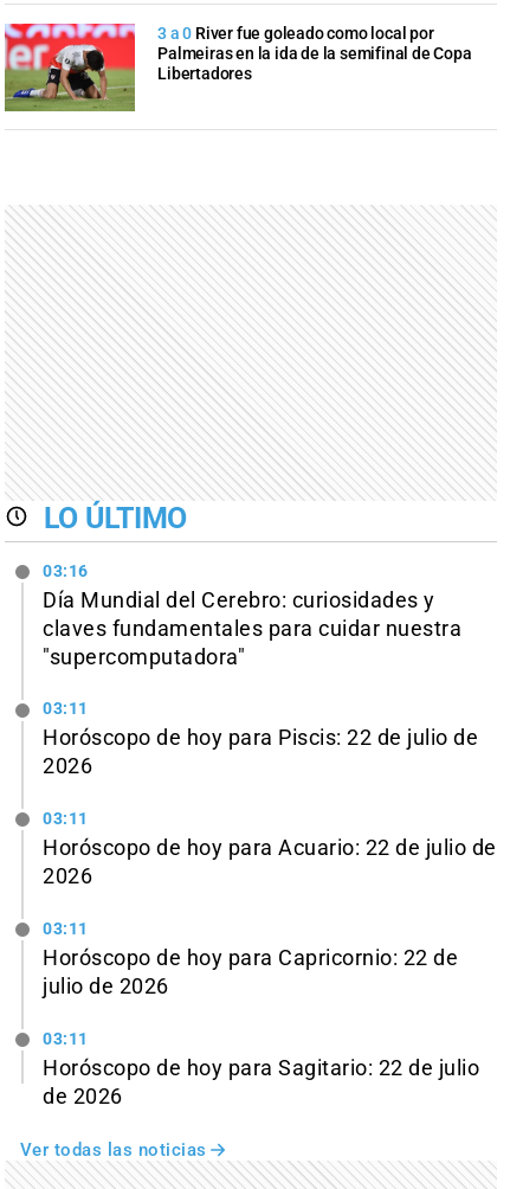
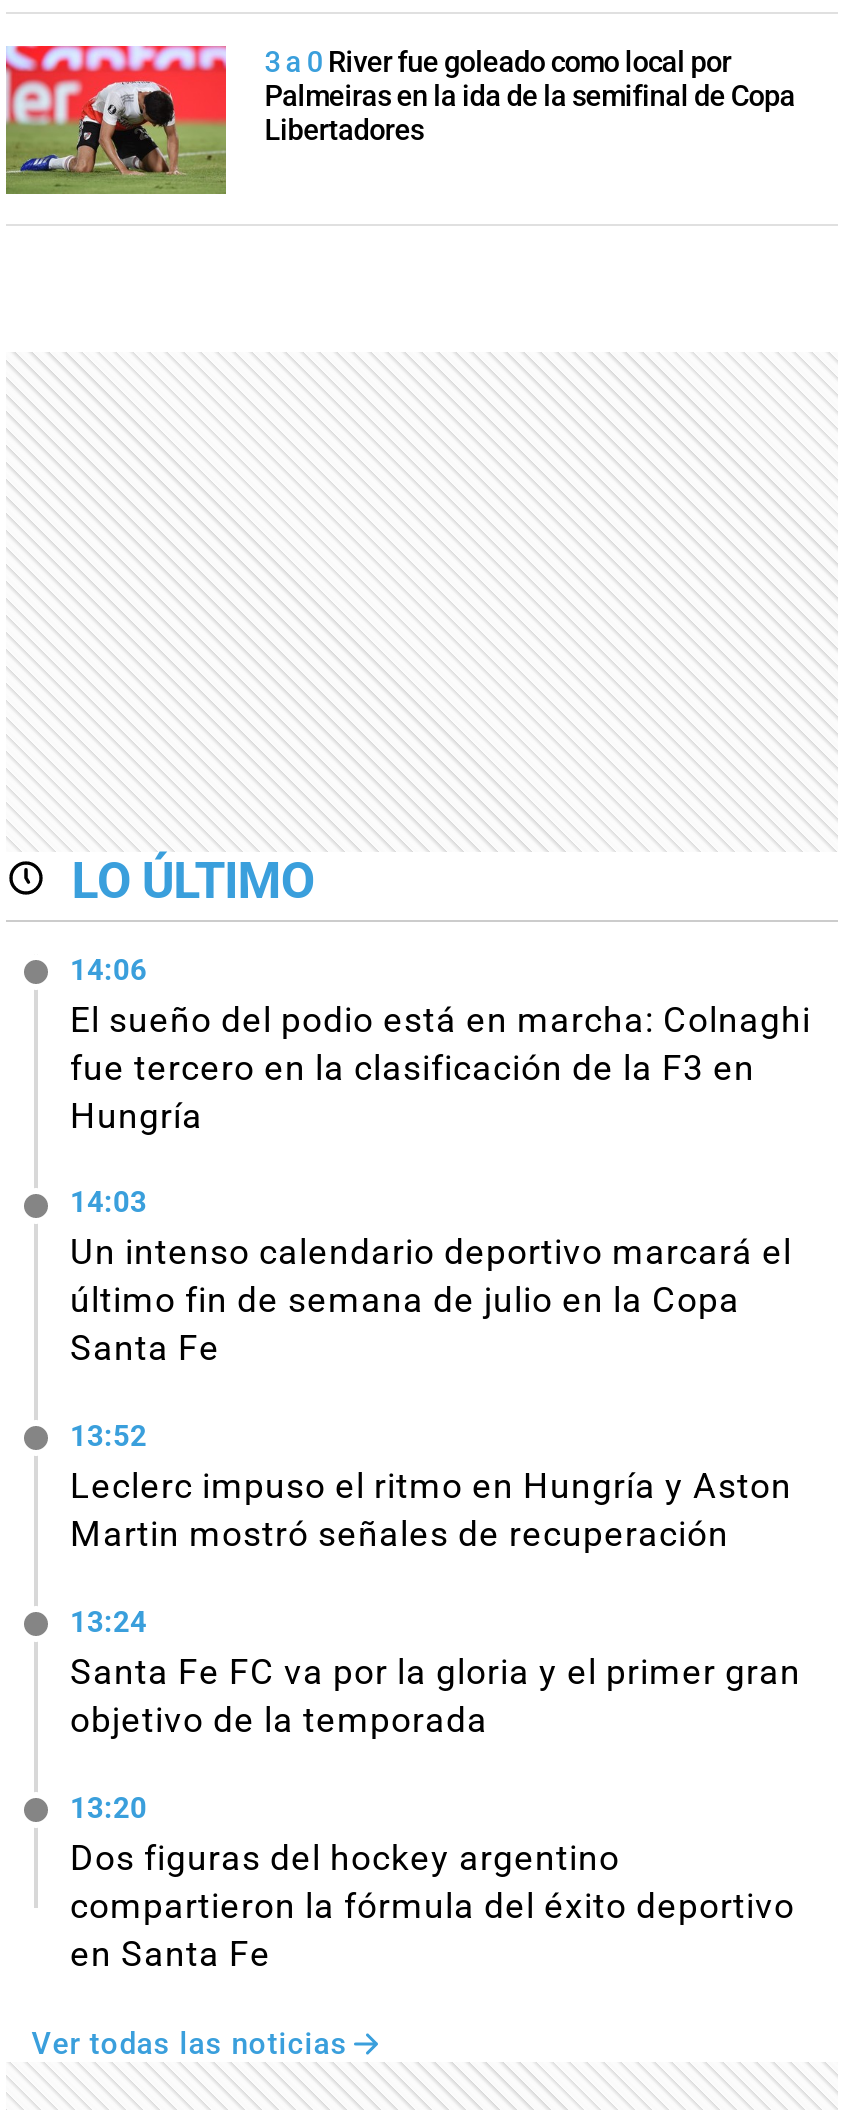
[43,561,461,669] 03:16 | Día Mundial del Cerebro: curiosidades y | claves fundamentales para cuidar nuestra | "supercomputadora" -> [70,953,811,1135] 14:06 | El sueño del podio está en marcha: Colnaghi | fue tercero en la clasificación de la F3 en | Hungría
[43,699,478,779] 03:11 | Horóscopo de hoy para Piscis: 22 de julio de | 2026 -> [70,1187,792,1369] 14:03 | Un intenso calendario deportivo marcará el | último fin de semana de julio en la Copa | Santa Fe
[43,809,496,888] 03:11 | Horóscopo de hoy para Acuario: 22 de julio de | 2026 -> [70,1420,792,1554] 13:52 | Leclerc impuso el ritmo en Hungría y Aston | Martin mostró señales de recuperación
[43,919,458,998] 03:11 | Horóscopo de hoy para Capricornio: 22 de | julio de 2026 -> [70,1606,801,1740] 13:24 | Santa Fe FC va por la gloria y el primer gran | objetivo de la temporada
[43,1029,479,1108] 03:11 | Horóscopo de hoy para Sagitario: 22 de julio | de 2026 -> [70,1792,795,1974] 13:20 | Dos figuras del hockey argentino | compartieron la fórmula del éxito deportivo | en Santa Fe

